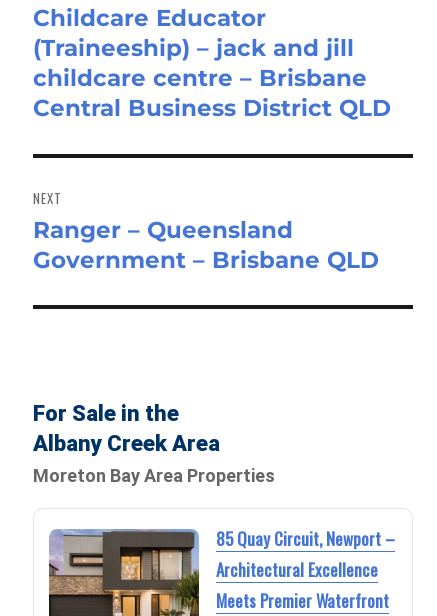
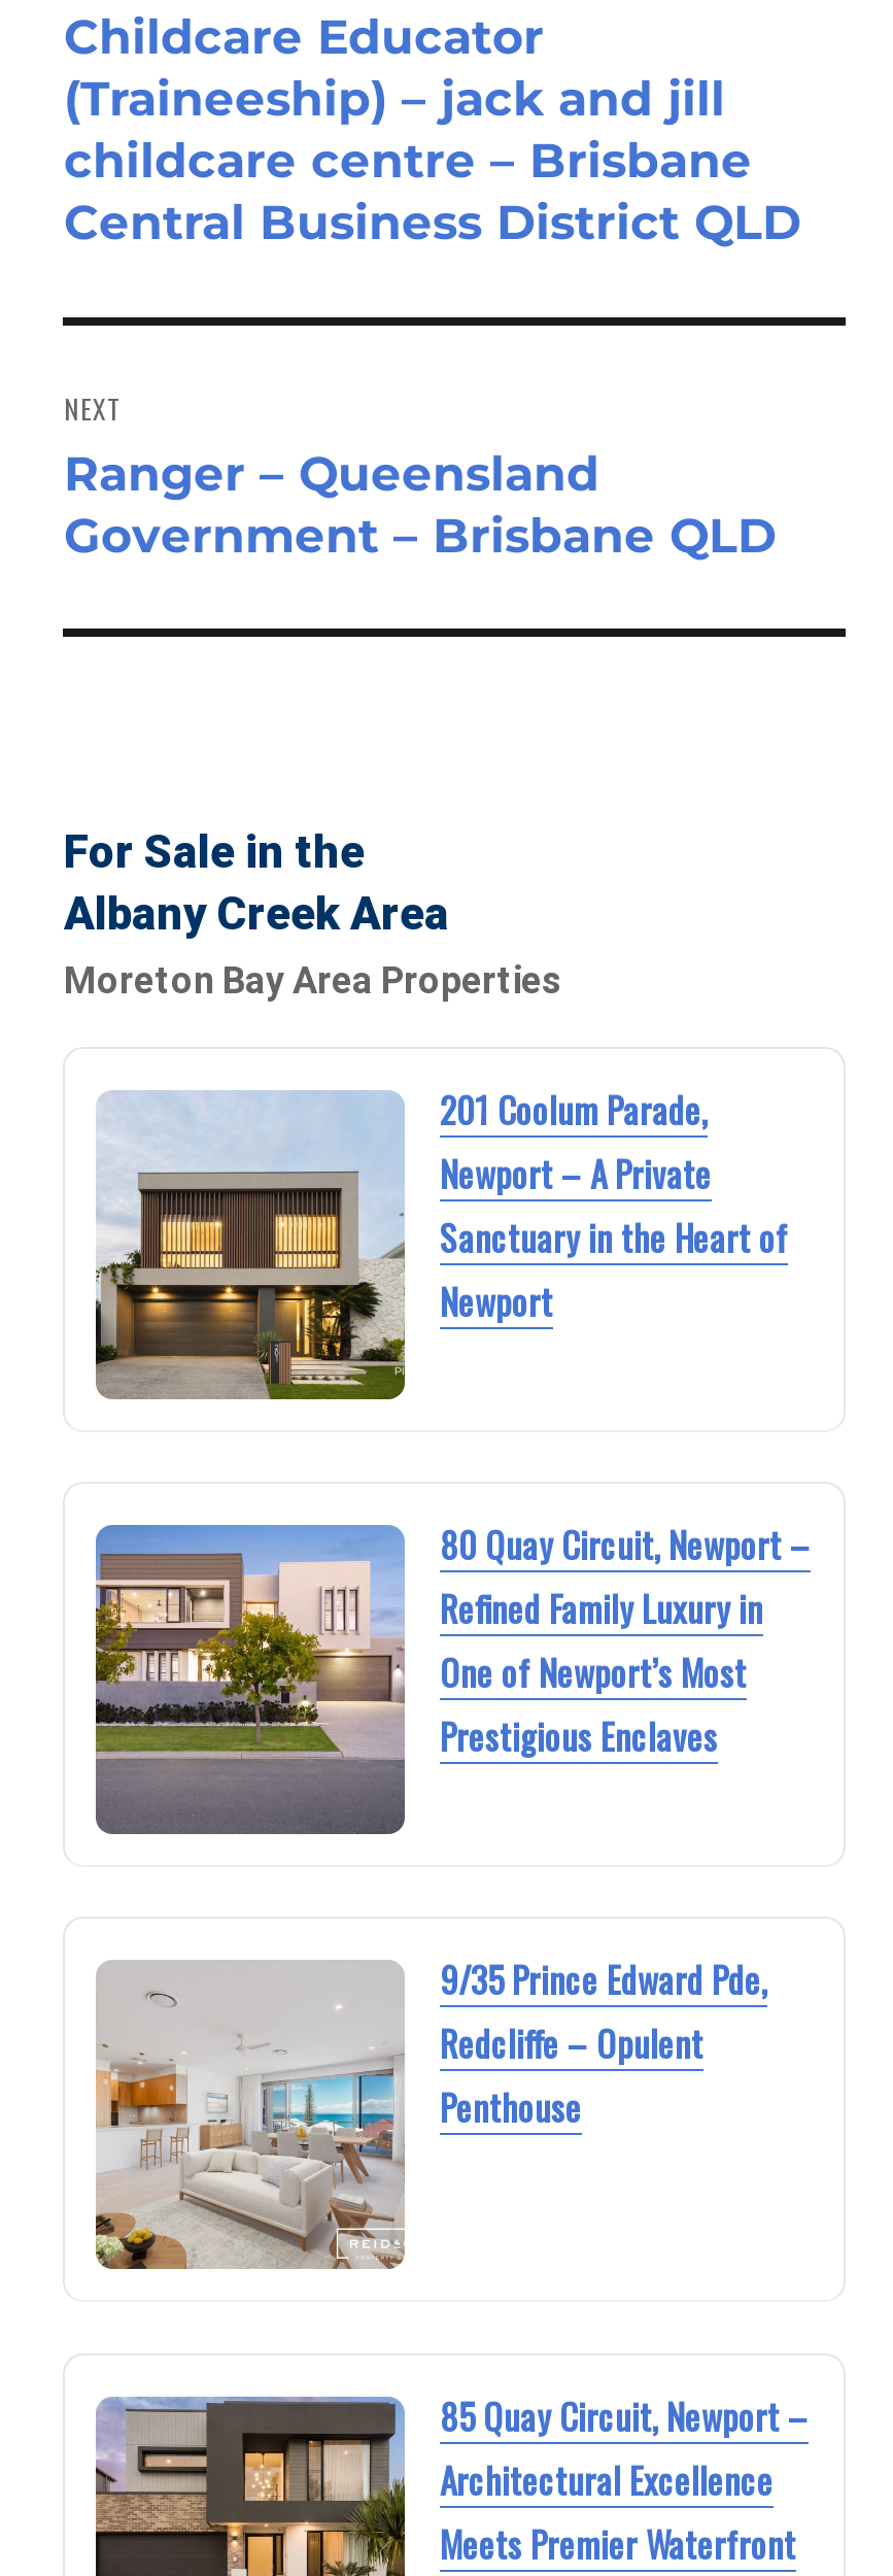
none -> [94,1084,788,1401] [image] | 201 Coolum Parade, | Newport – A Private | Sanctuary in the Heart of | Newport
none -> [94,1519,811,1836] [image] | 80 Quay Circuit, Newport – | Refined Family Luxury in | One of Newport’s Most | Prestigious Enclaves
none -> [94,1954,767,2271] [image] | 9/35 Prince Edward Pde, | Redcliffe – Opulent | Penthouse

